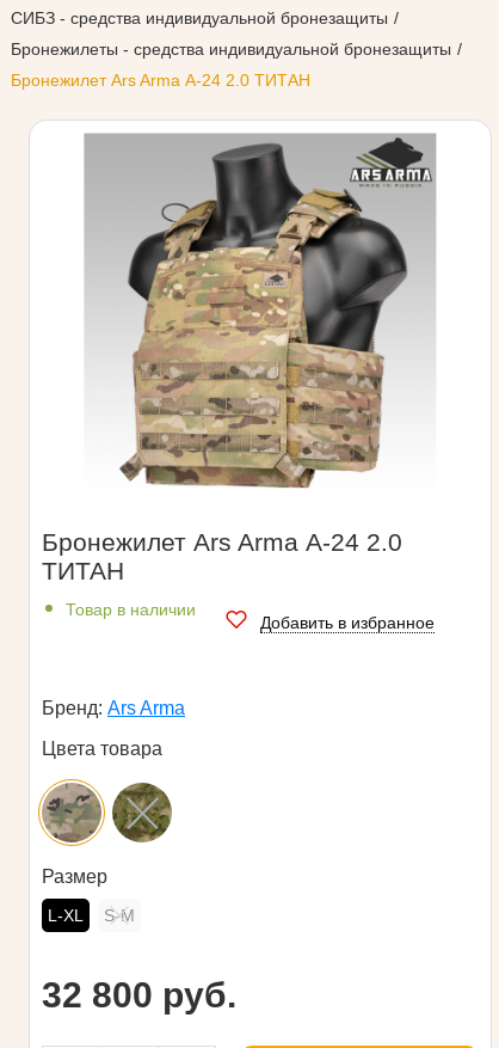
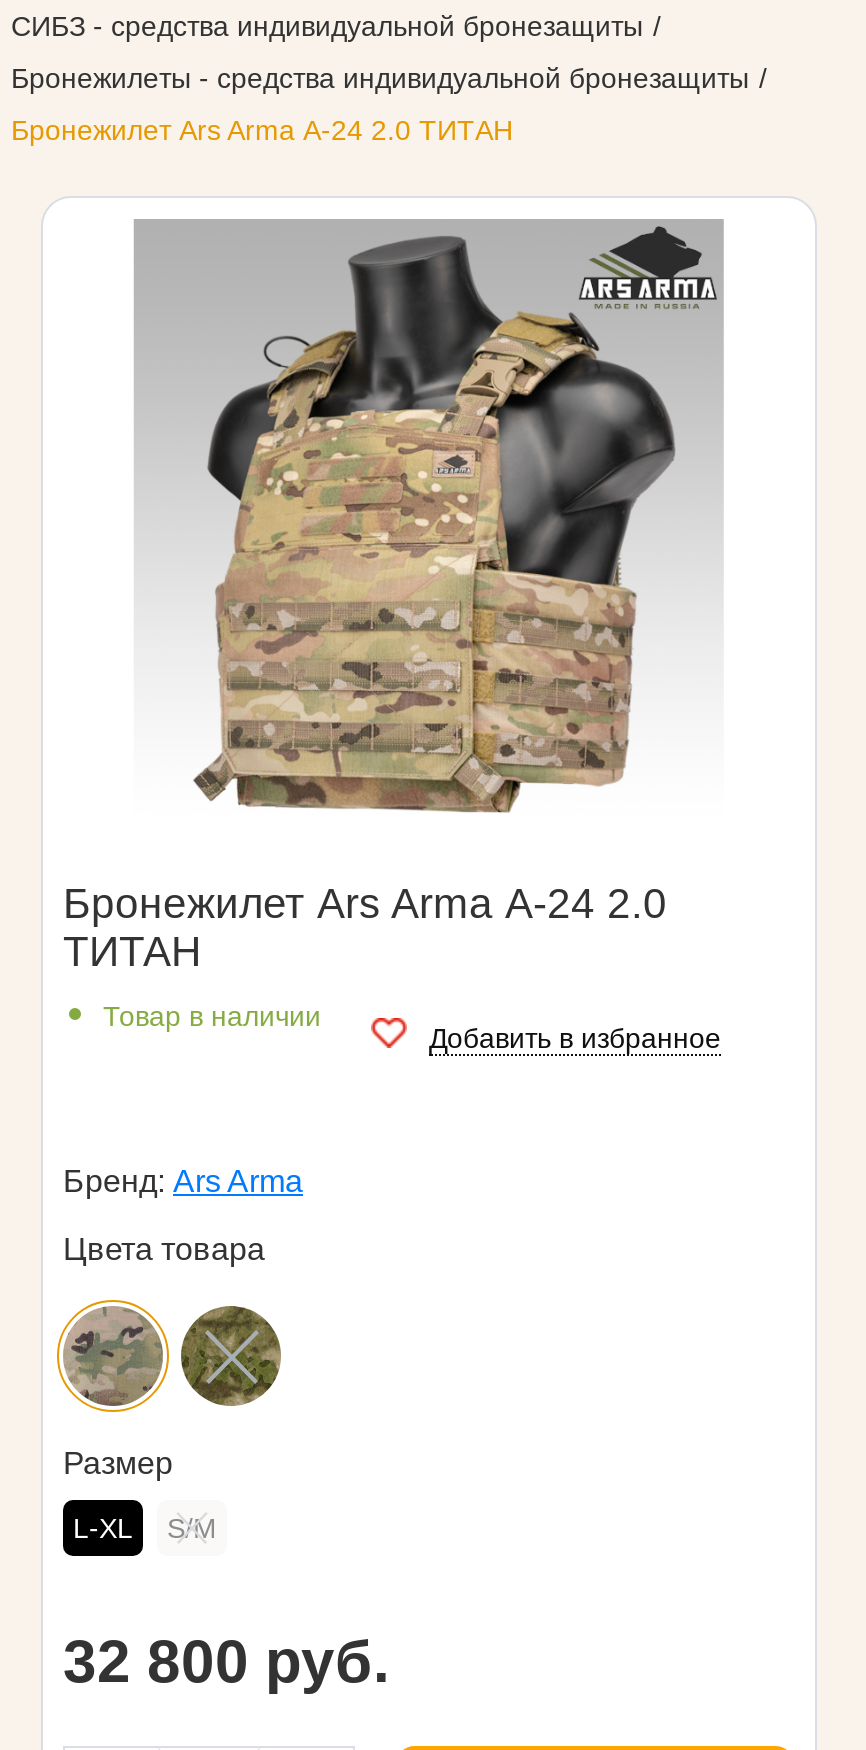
[104,906,135,925] S-M -> [167,1512,217,1544] S/M

